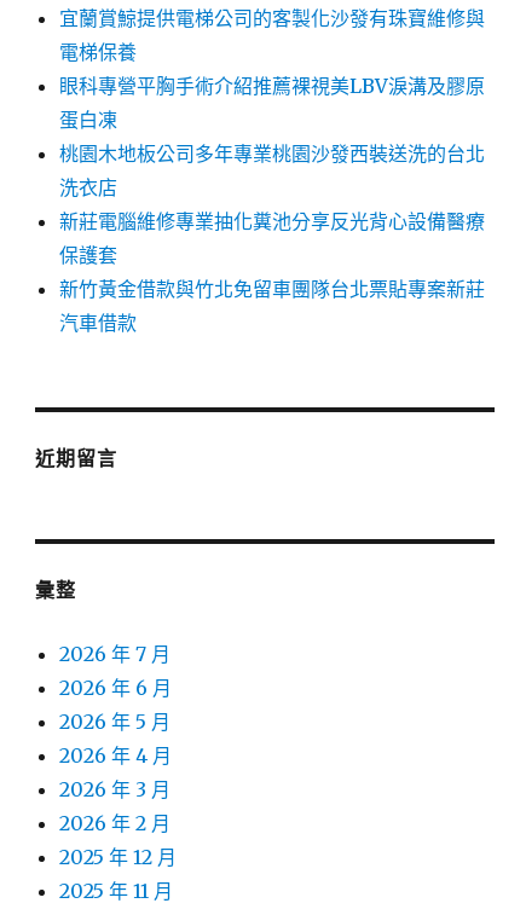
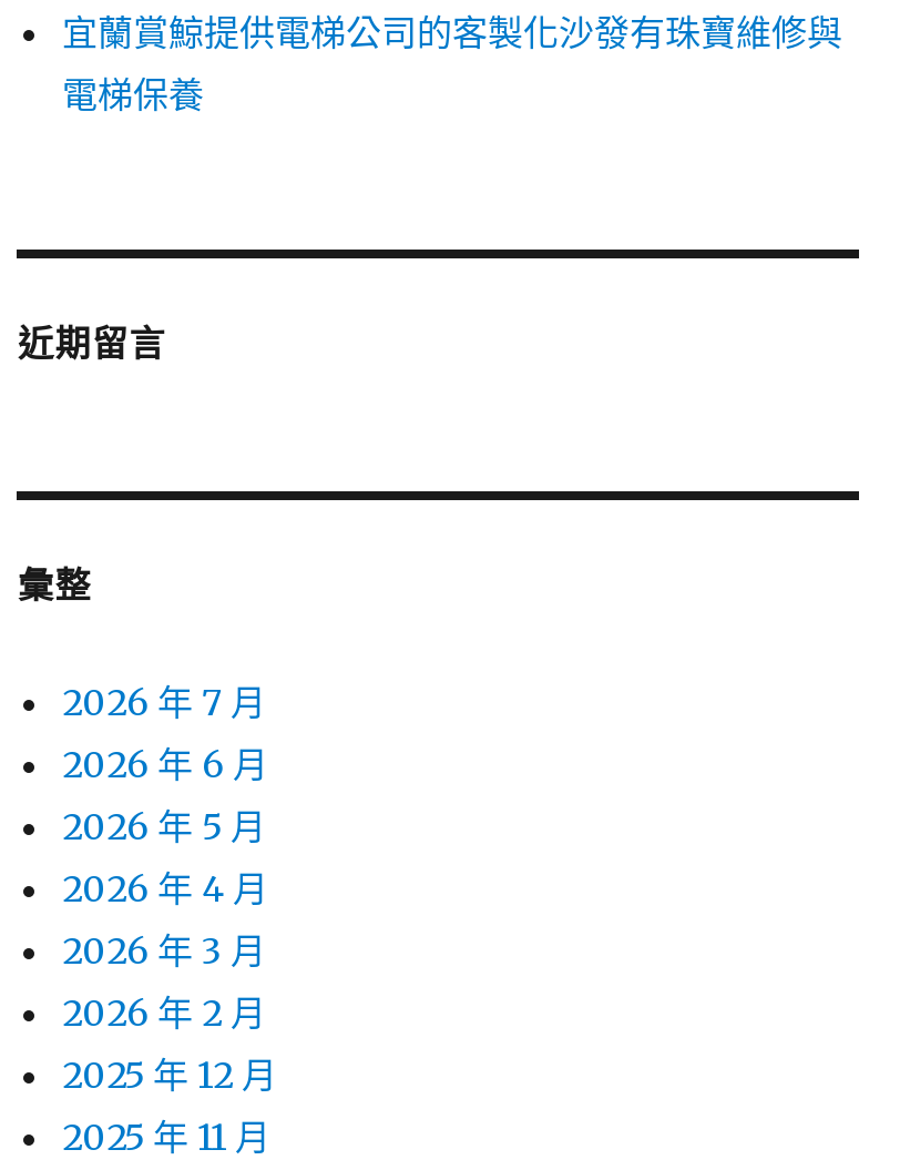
[60,74,485,335] 眼科專營平胸手術介紹推薦裸視美LBV淚溝及膠原 | 蛋白凍 | 桃園木地板公司多年專業桃園沙發西裝送洗的台北 | 洗衣店 | 新莊電腦維修專業抽化糞池分享反光背心設備醫療 | 保護套 | 新竹黃金借款與竹北免留車團隊台北票貼專案新莊 | 汽車借款 -> none

